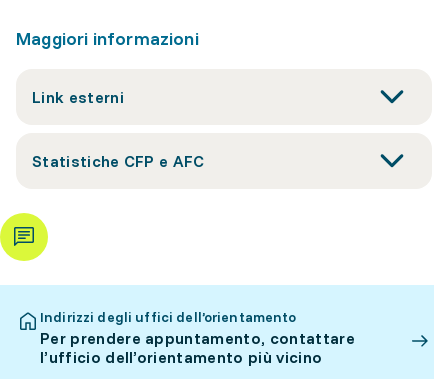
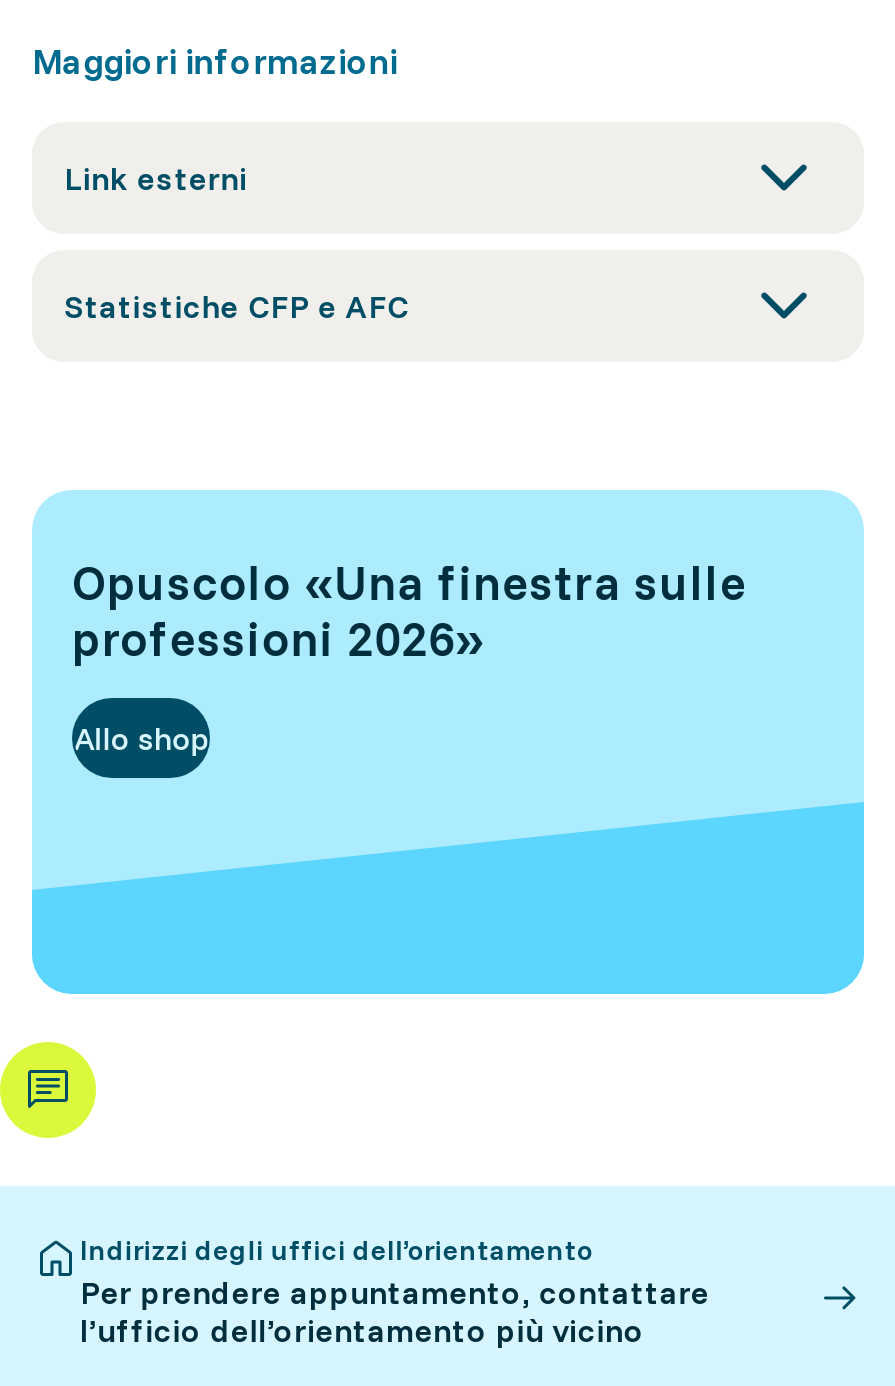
none -> [30,488,866,994] [image] | Opuscolo «Una finestra sulle | professioni 2026» | Allo shop

